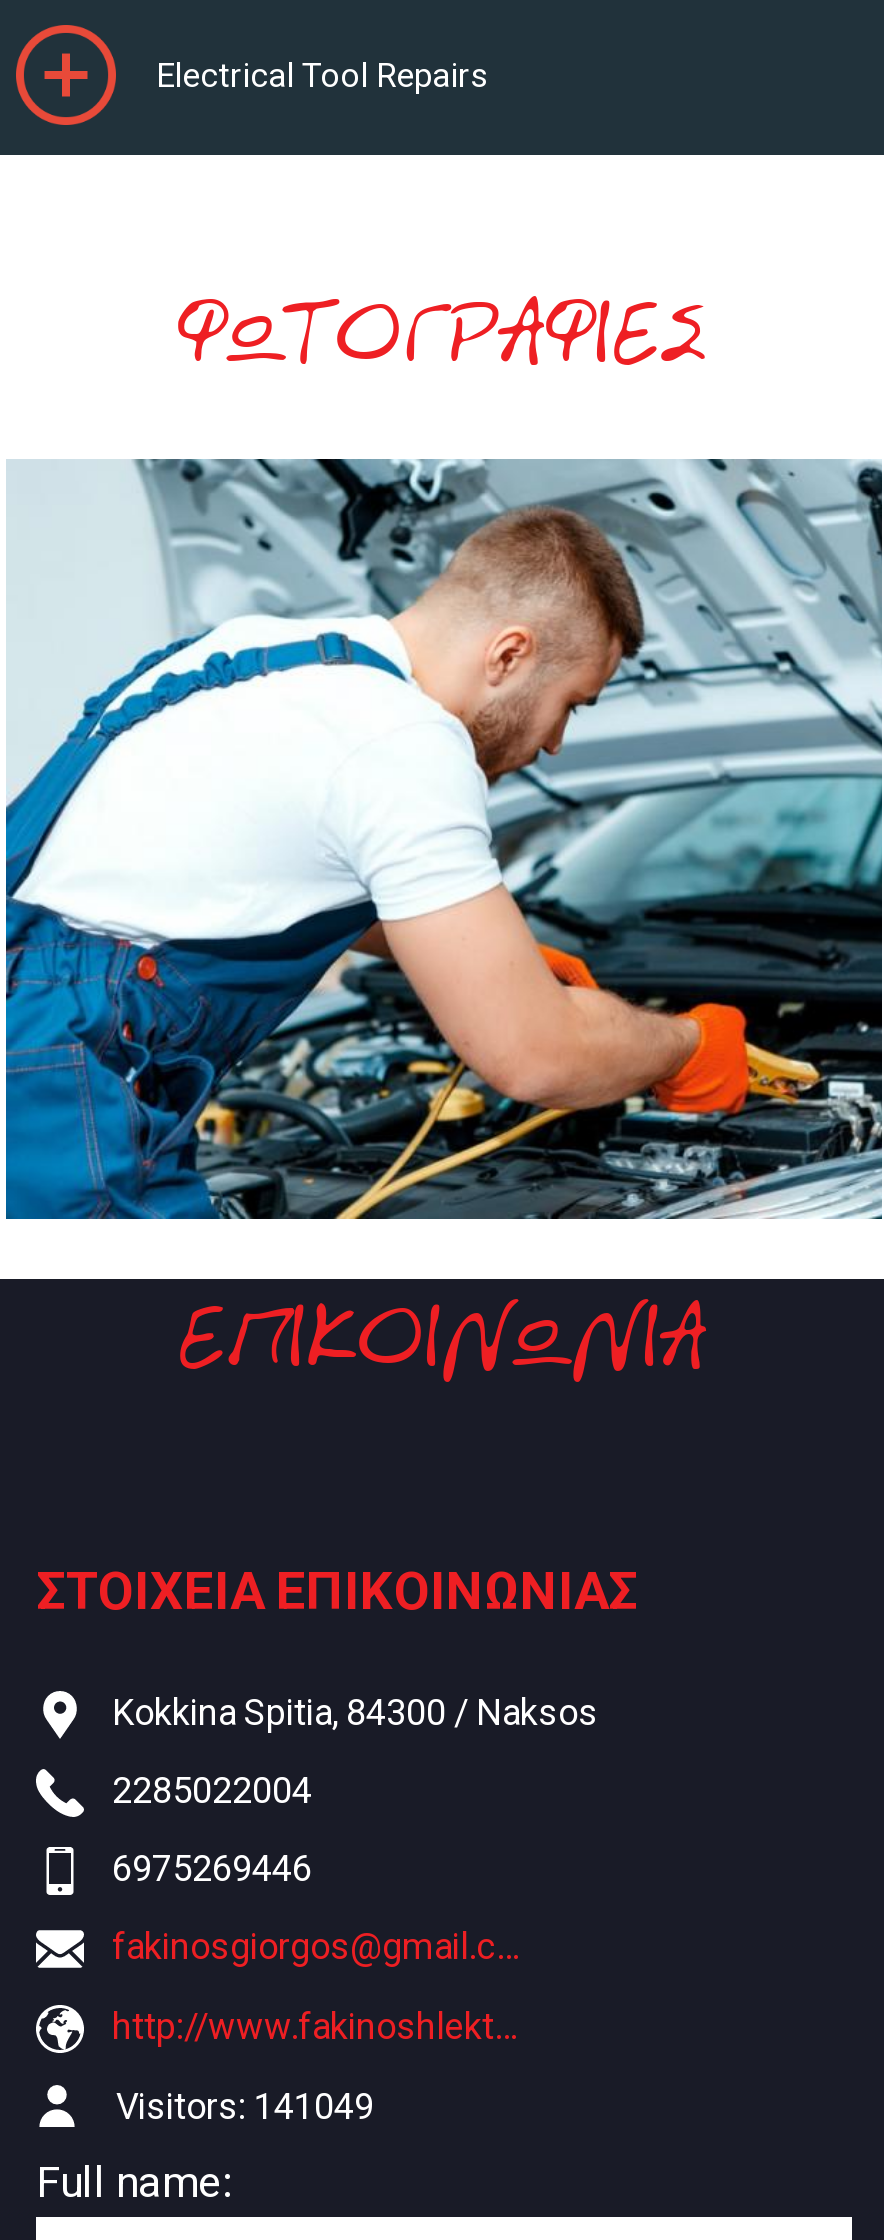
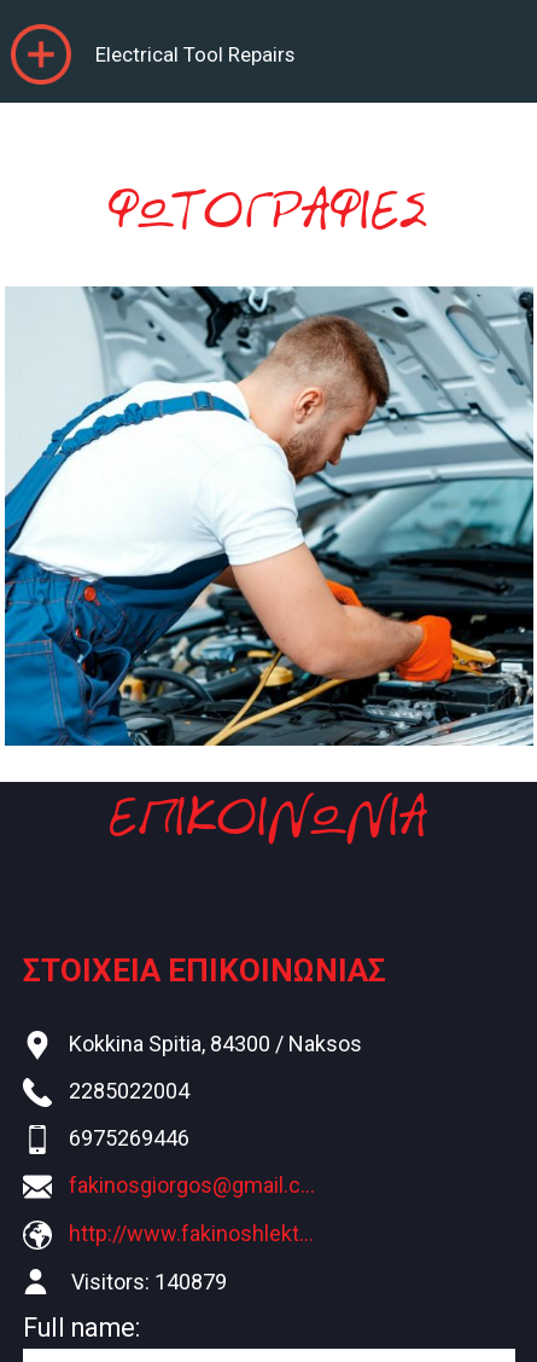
[116,2085,374,2127] Visitors: 141049 -> [71,1269,227,1294] Visitors: 140879

